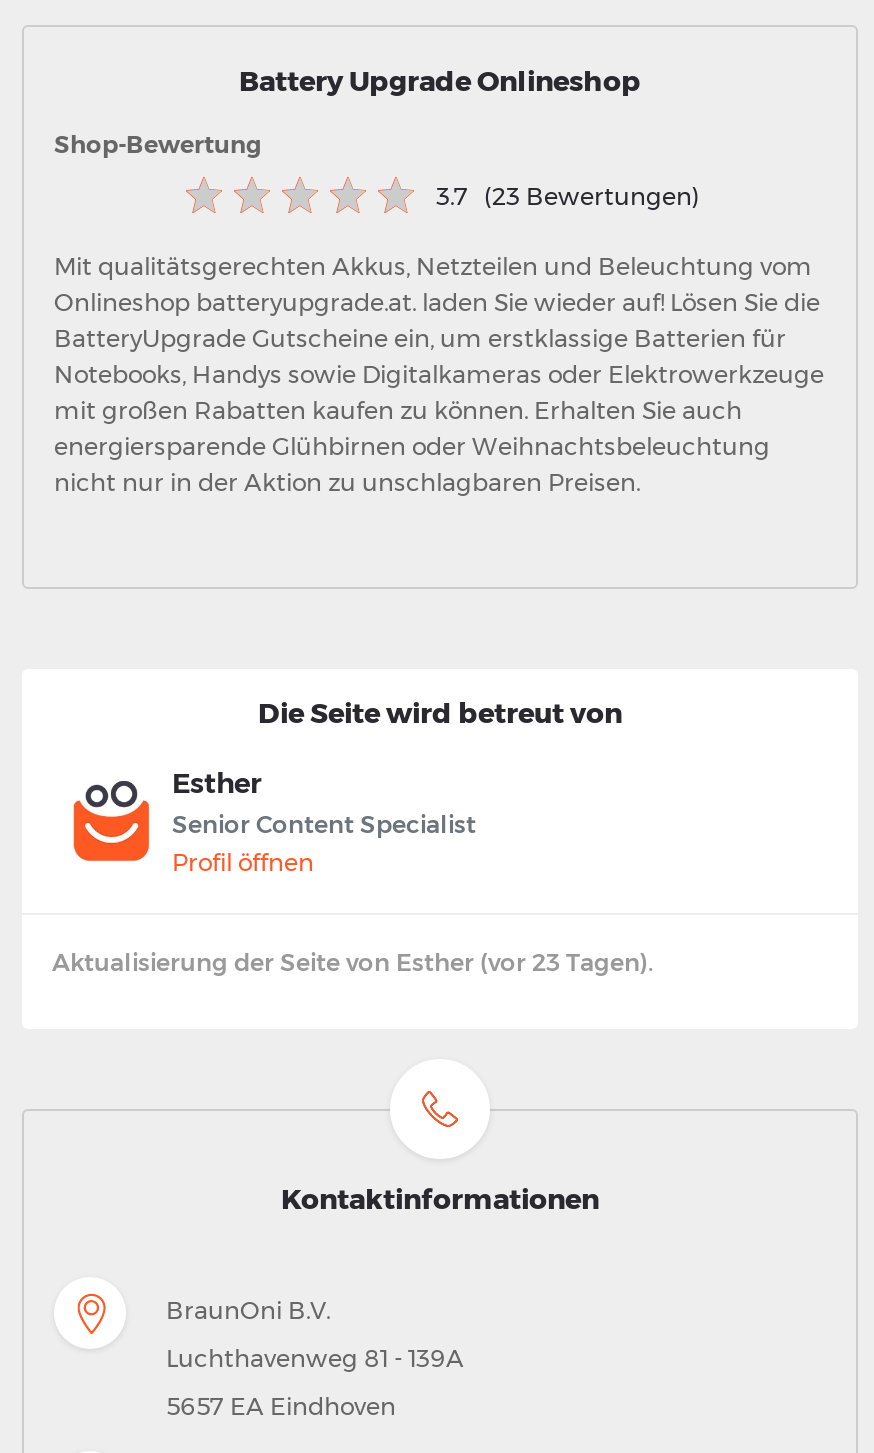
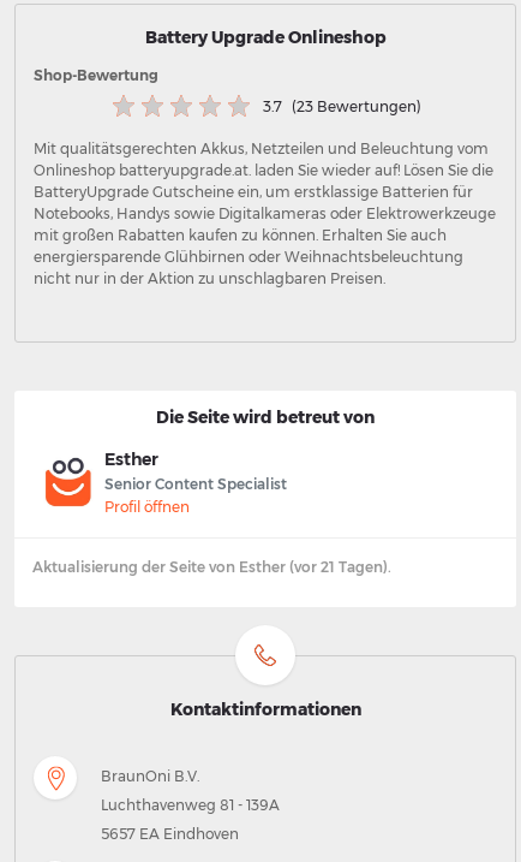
[52,947,654,977] Aktualisierung der Seite von Esther (vor 23 Tagen). -> [32,558,391,576] Aktualisierung der Seite von Esther (vor 21 Tagen).

